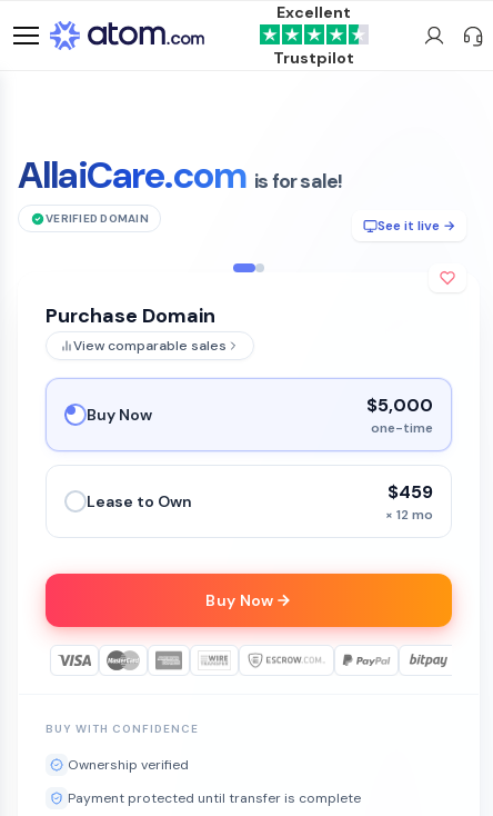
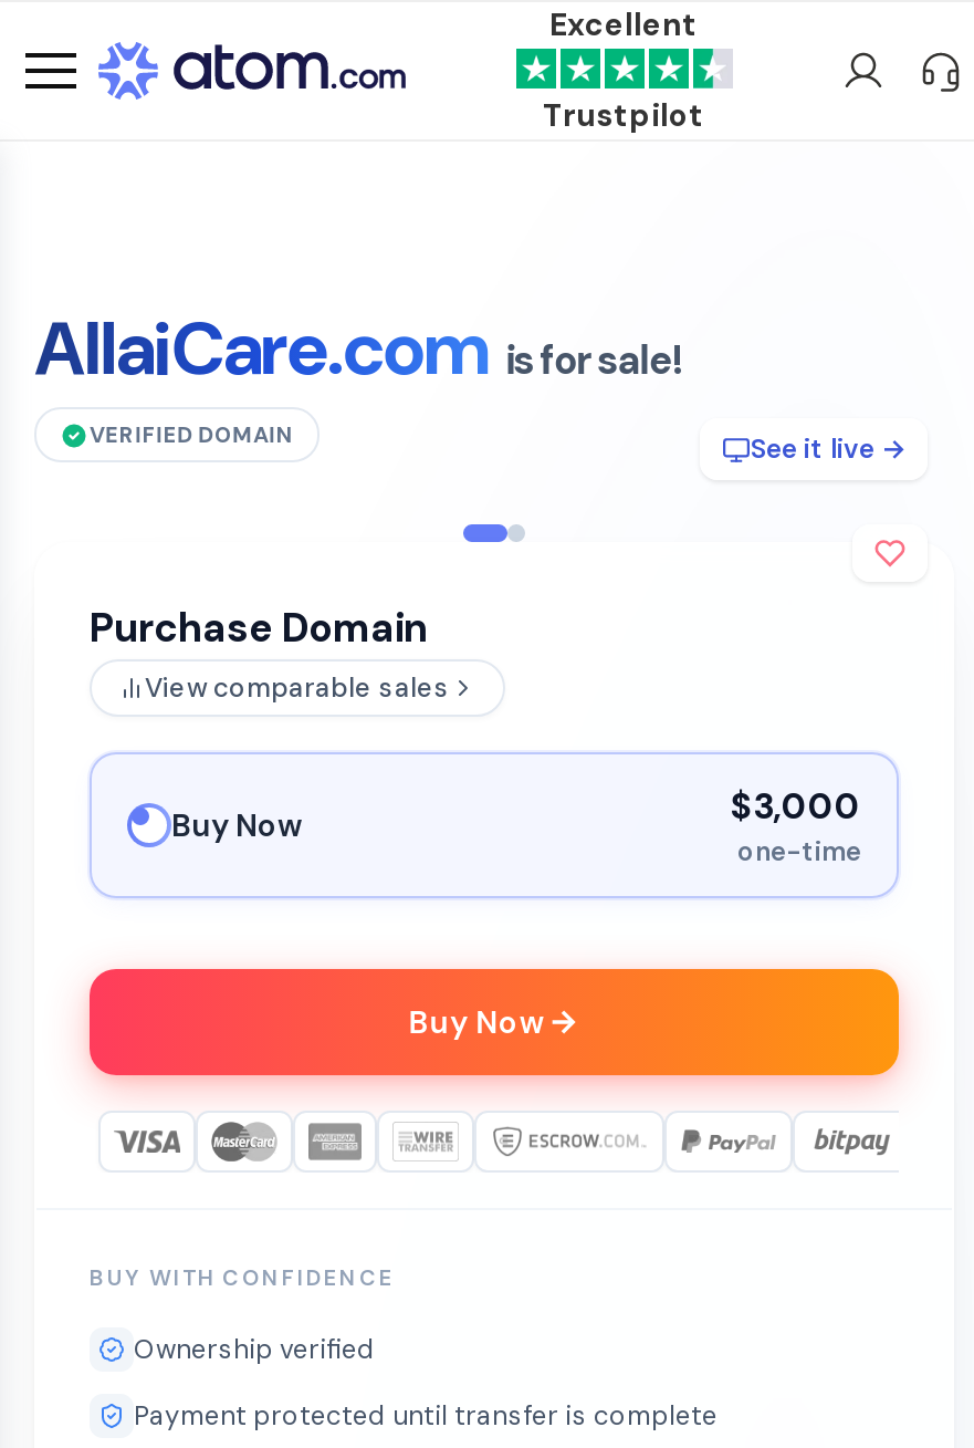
[366,394,433,417] $5,000 -> [731,783,861,830] $3,000
[87,480,433,524] Lease to Own | $459 | × 12 mo -> none

